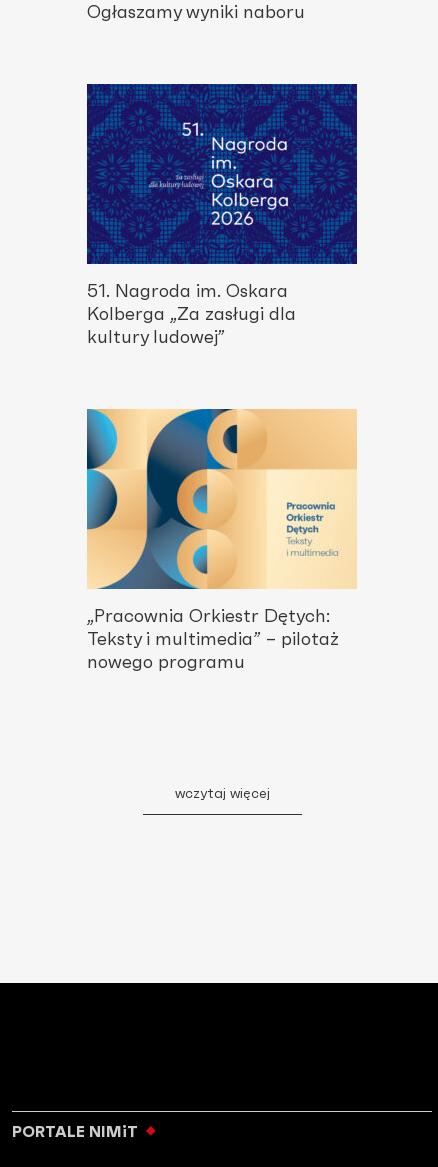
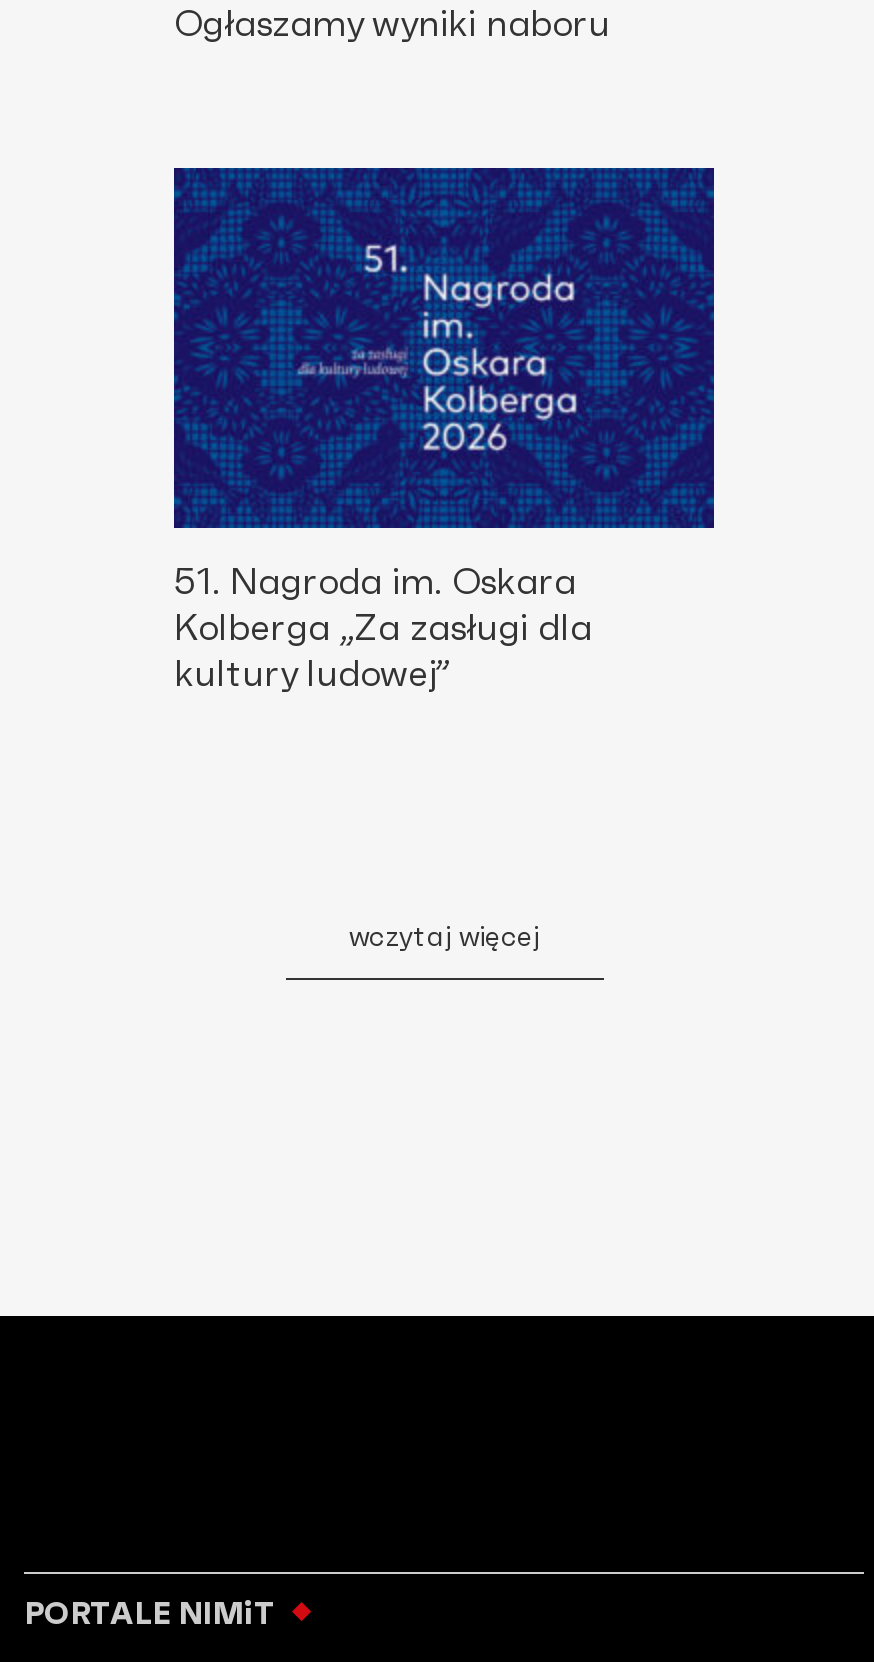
[86,408,357,672] [image] | „Pracownia Orkiestr Dętych: | Teksty i multimedia” – pilotaż | nowego programu -> none

